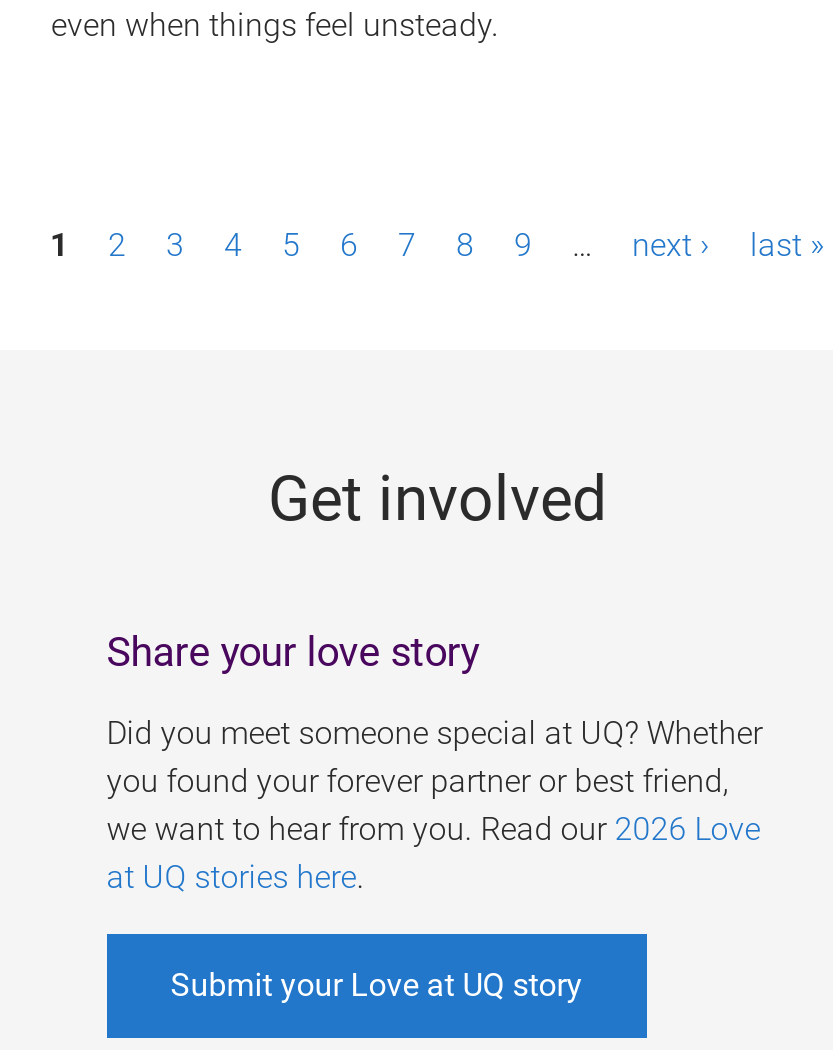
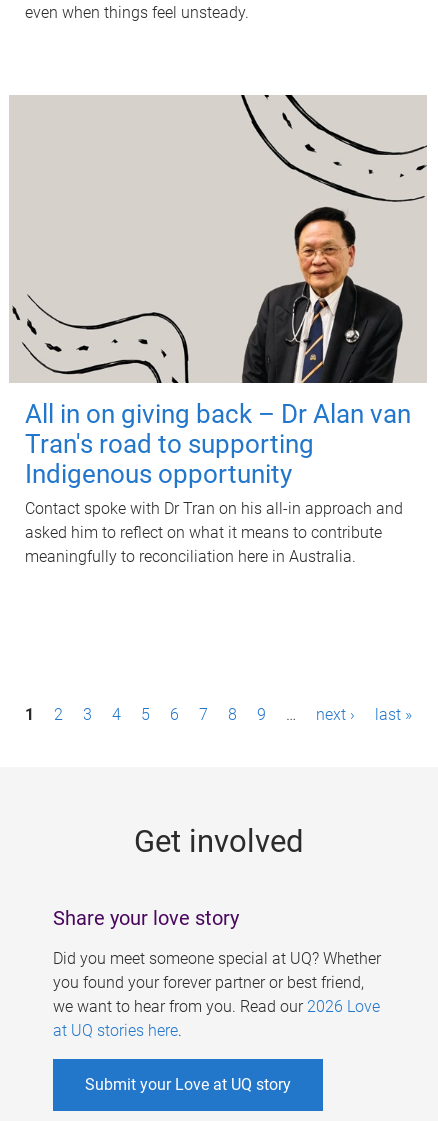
none -> [9,94,428,566] [image] | All in on giving back – Dr Alan van | Tran's road to supporting | Indigenous opportunity | Contact spoke with Dr Tran on his all-in approach and | asked him to reflect on what it means to contribute | meaningfully to reconciliation here in Australia.

